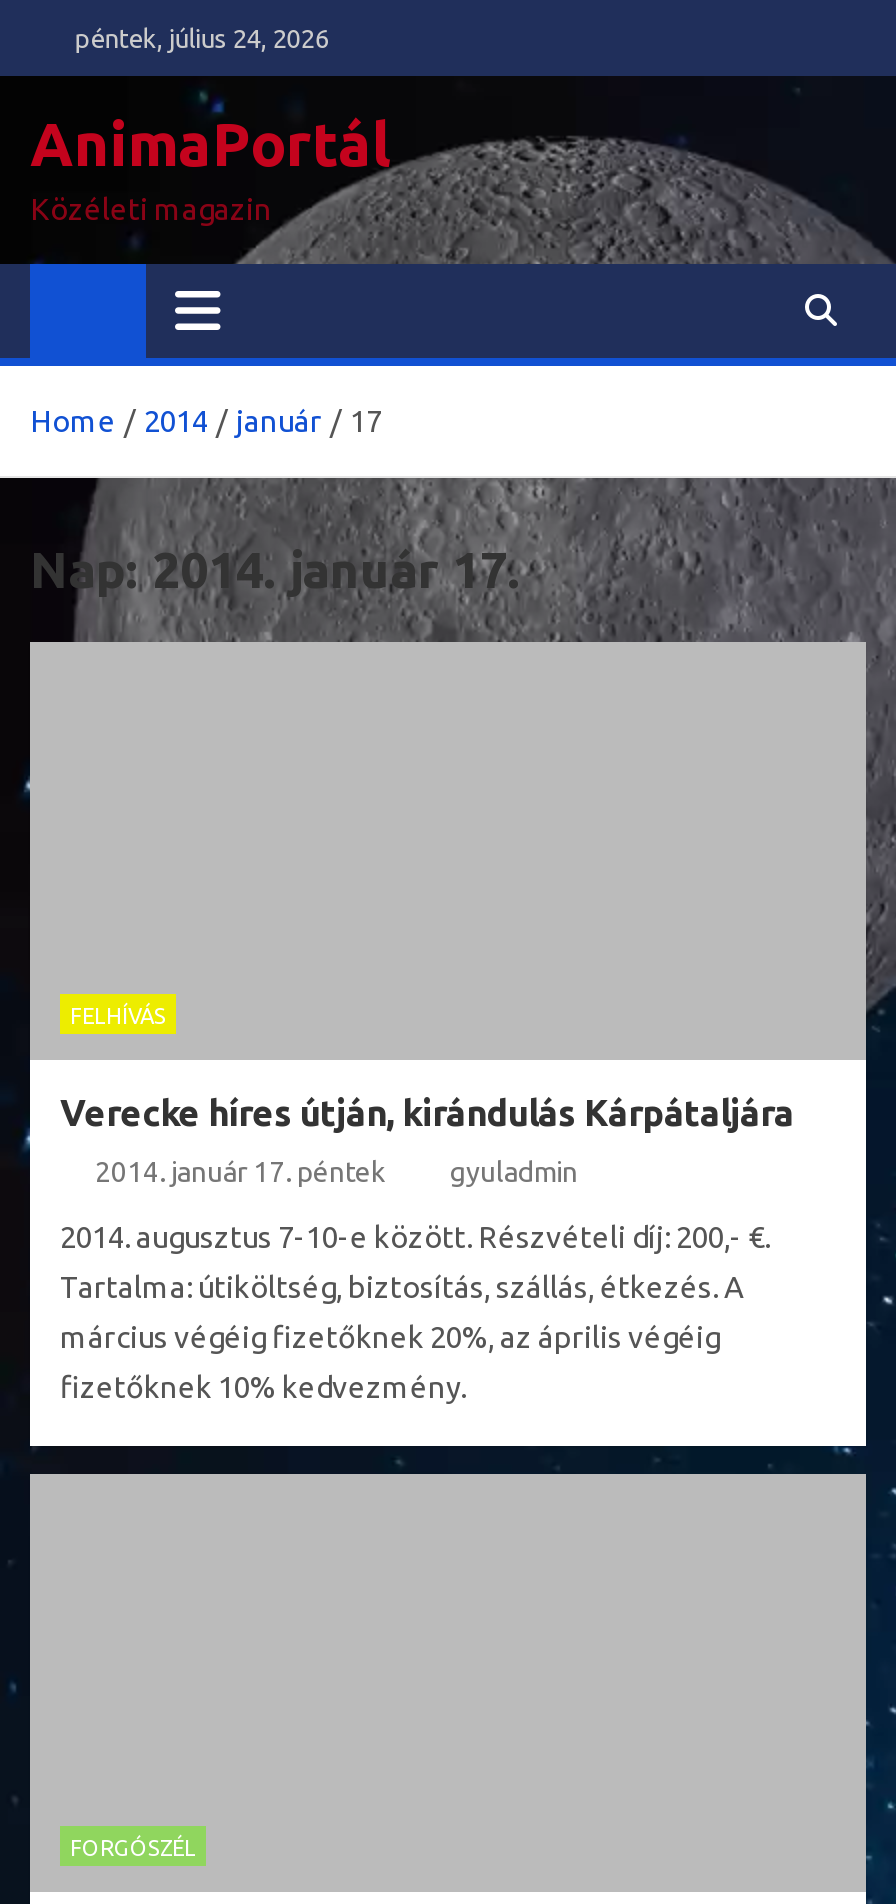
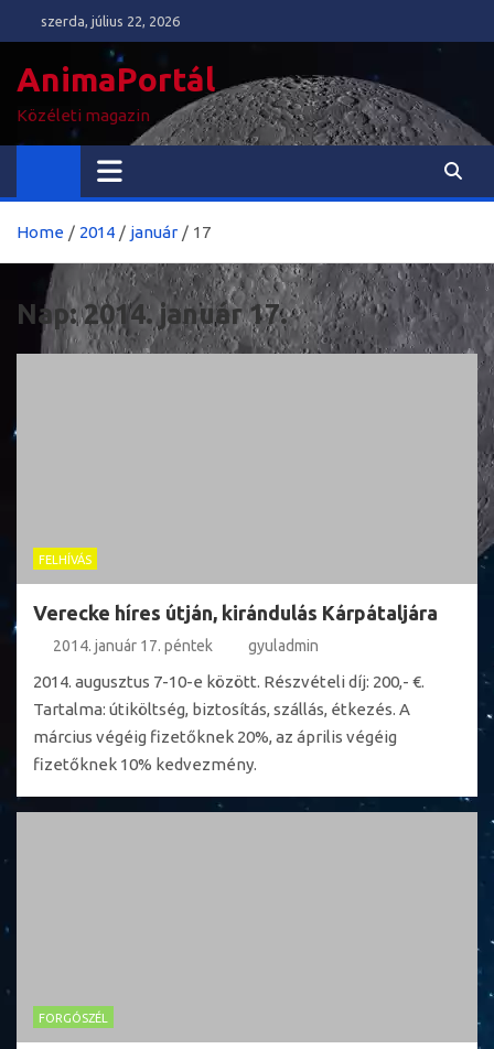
[62,24,328,52] péntek, július 24, 2026 -> [34,13,180,29] szerda, július 22, 2026

